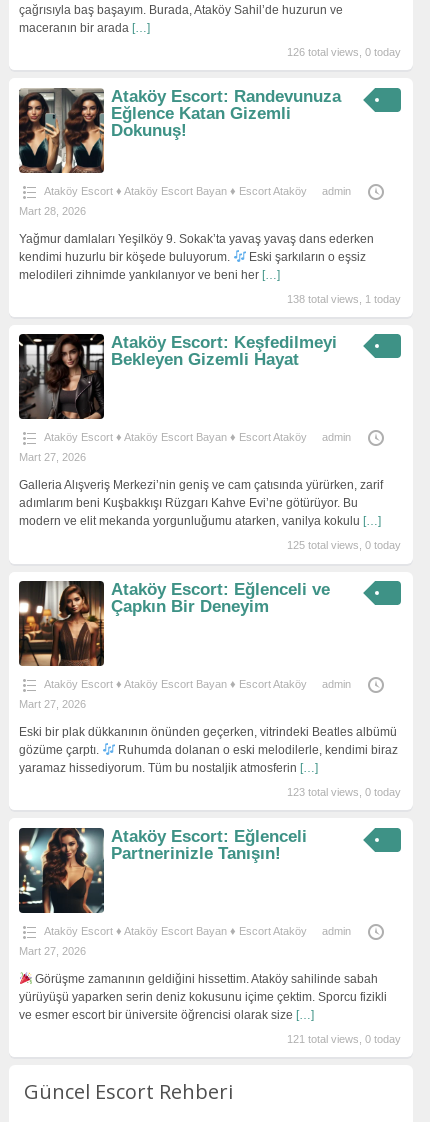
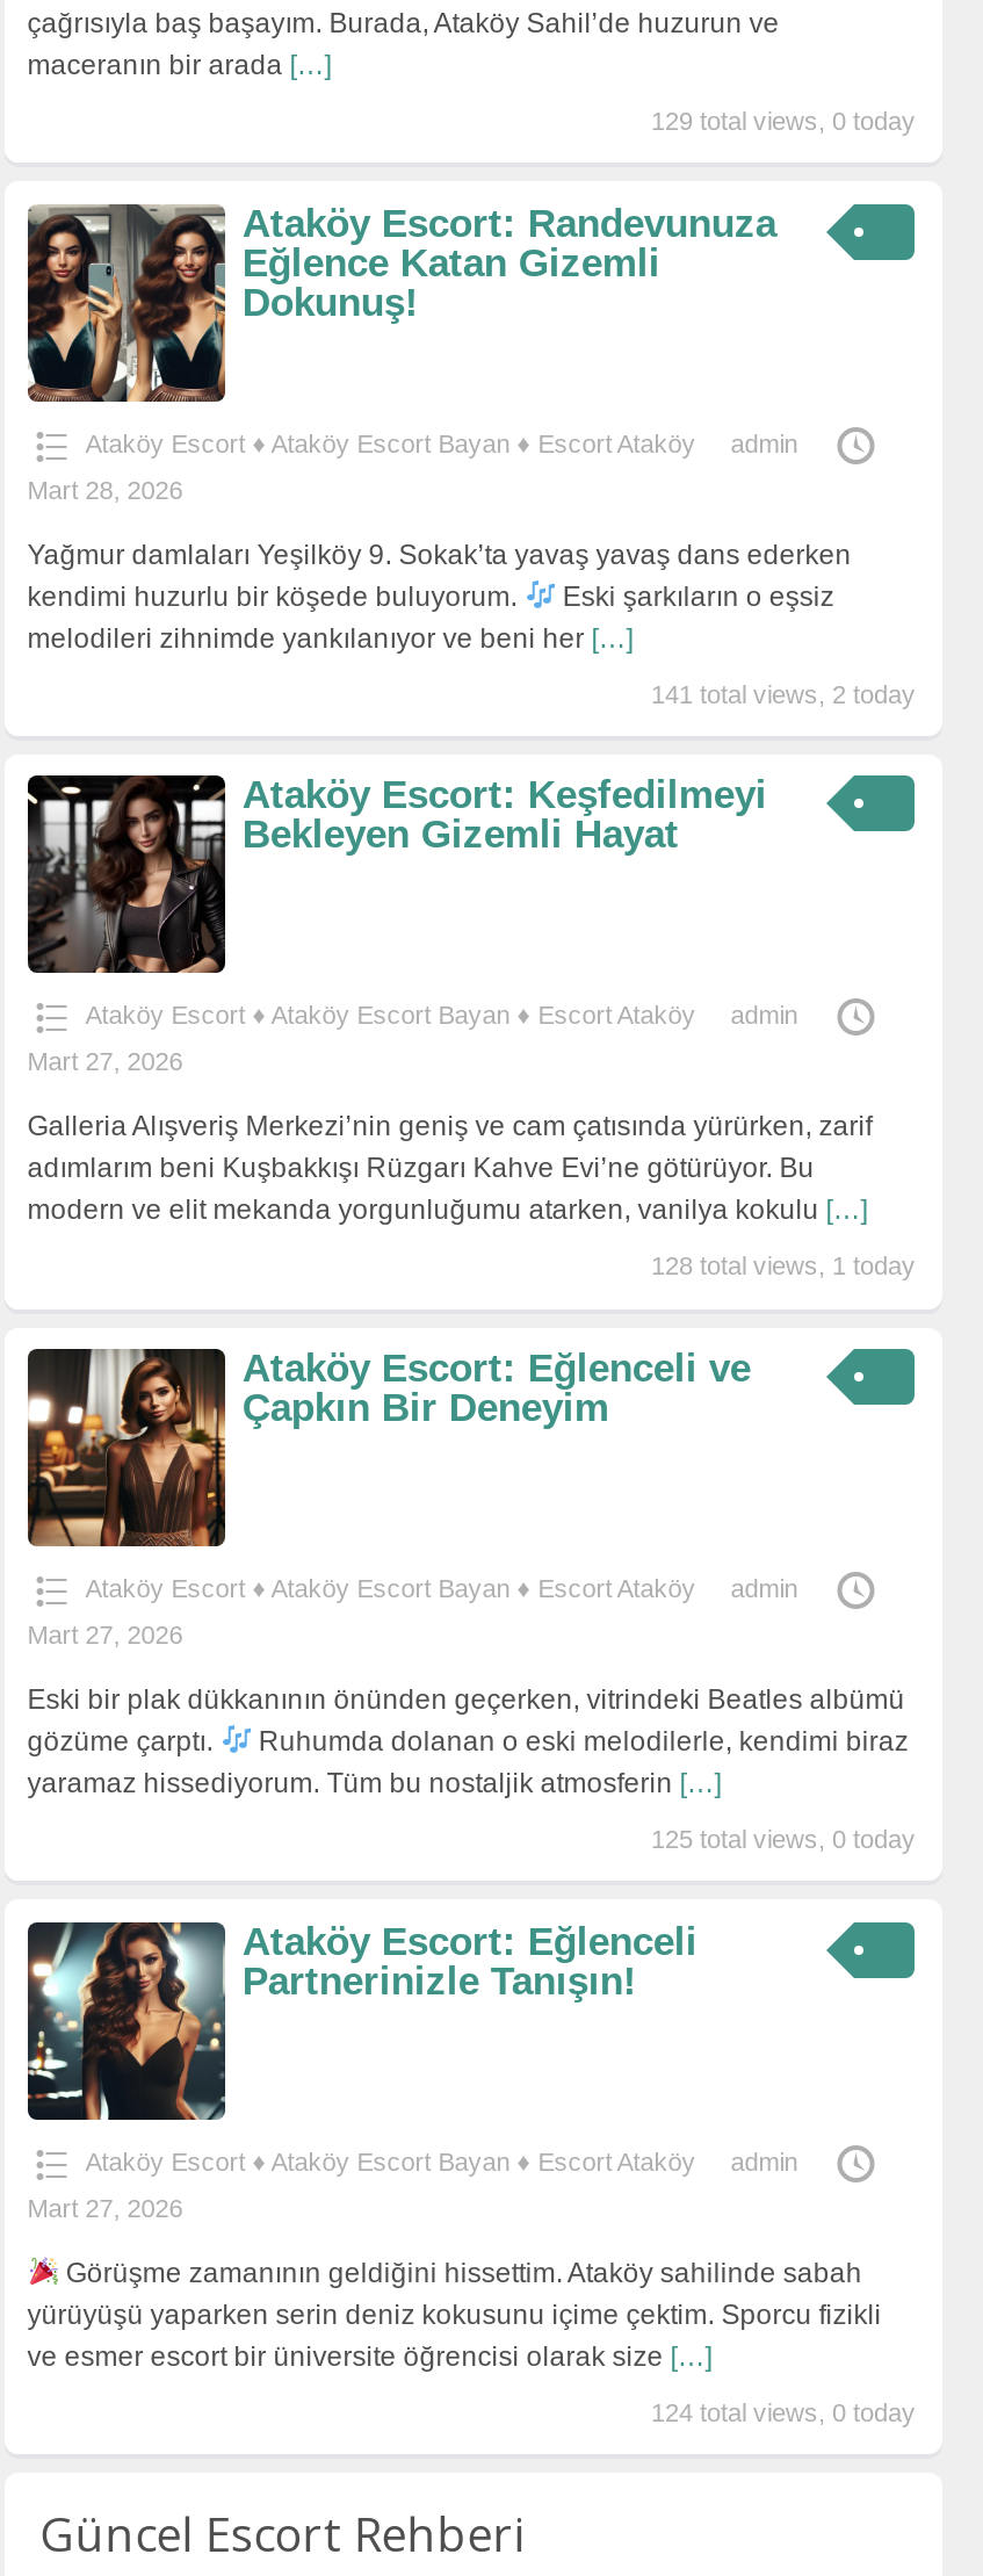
[287,46,401,58] 126 total views, 0 today -> [651,106,915,134] 129 total views, 0 today
[287,292,401,304] 138 total views, 1 today -> [651,679,915,707] 141 total views, 2 today
none -> [651,1252,915,1280] 128 total views, 1 today
moved [287,539,401,551] -> [651,1825,915,1853]: 125 total views, 0 today
[287,786,401,798] 123 total views, 0 today -> none
[287,1033,401,1045] 121 total views, 0 today -> [651,2398,915,2426] 124 total views, 0 today

